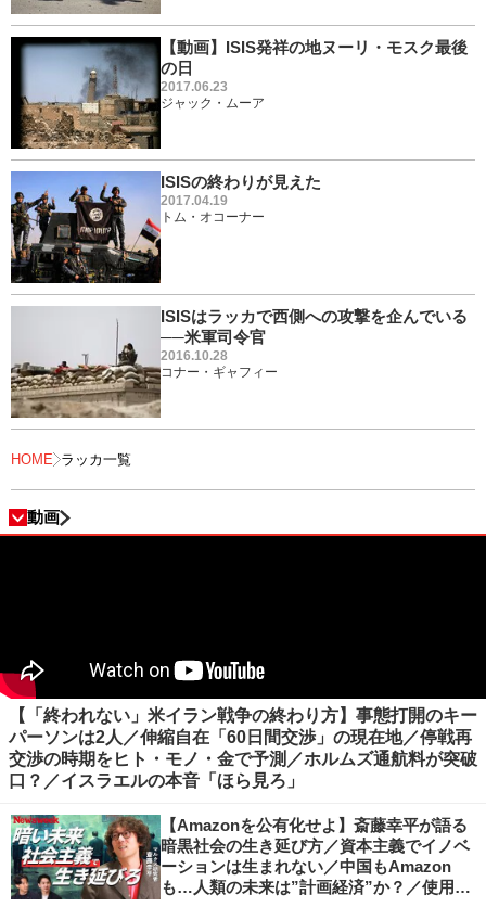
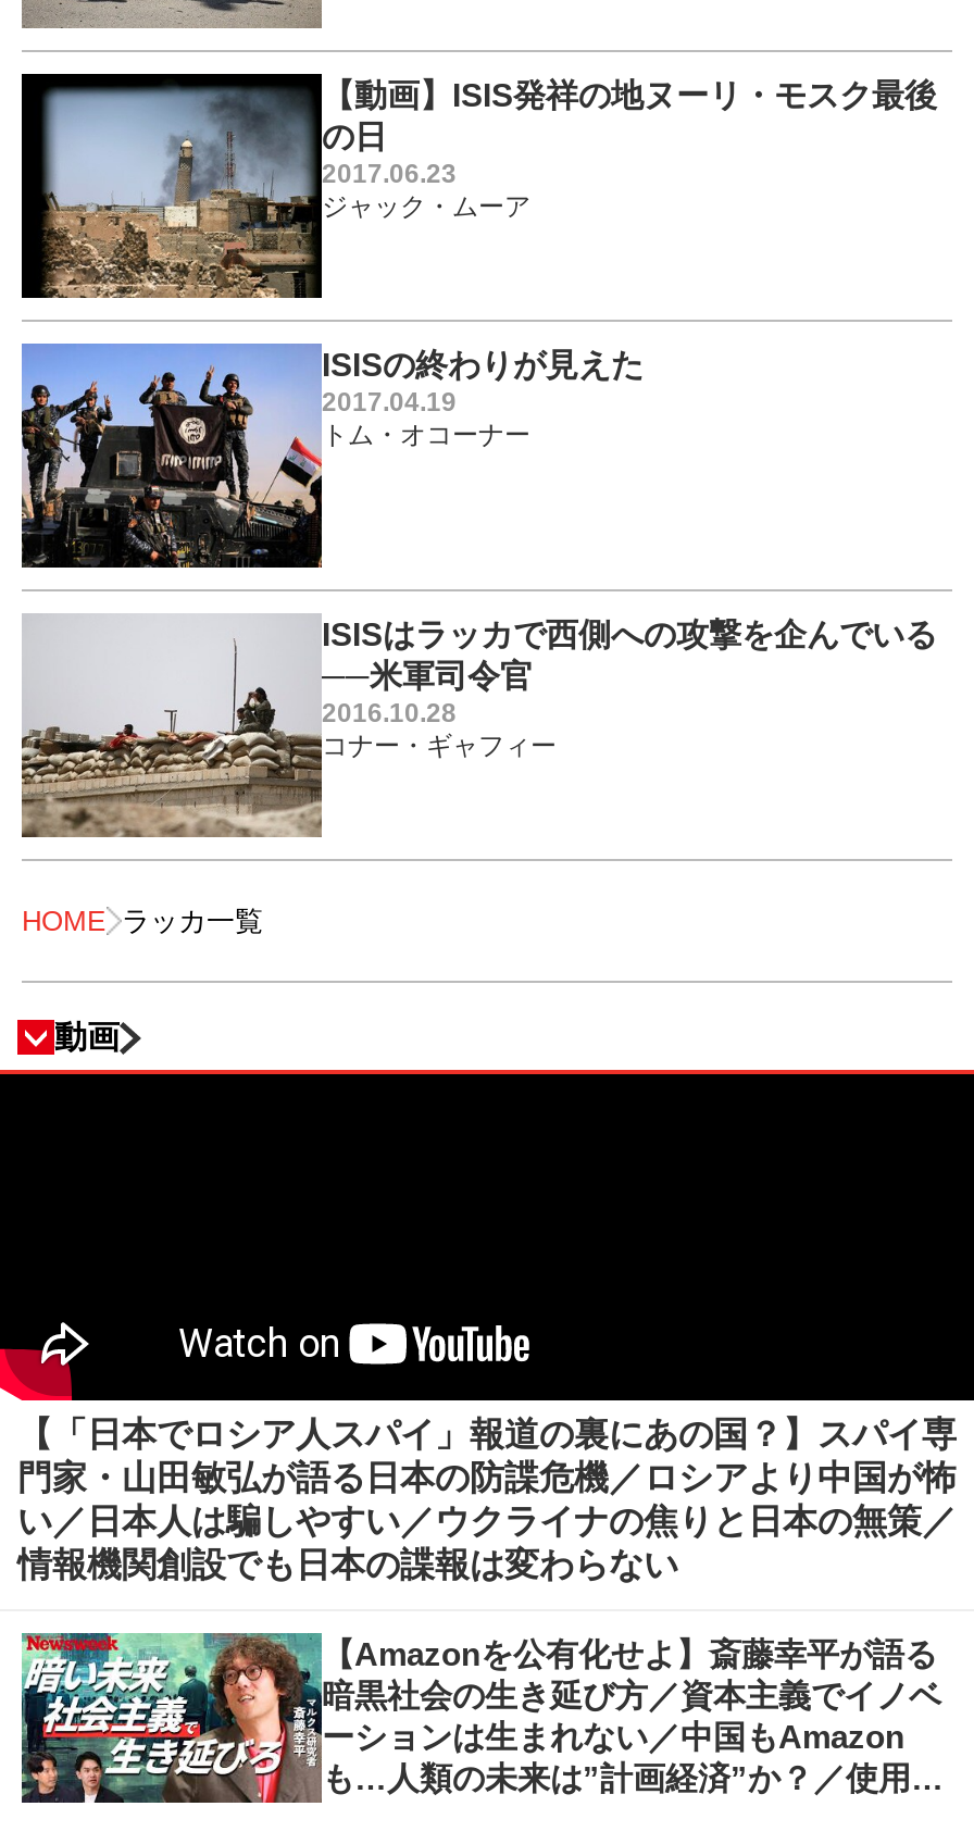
[9,706,477,790] 【「終われない」米イラン戦争の終わり方】事態打開のキー | パーソンは2人／伸縮自在「60日間交渉」の現在地／停戦再 | 交渉の時期をヒト・モノ・金で予測／ホルムズ通航料が突破 | 口？／イスラエルの本音「ほら見ろ」 -> [17,1416,957,1583] 【「日本でロシア人スパイ」報道の裏にあの国？】スパイ専 | 門家・山田敏弘が語る日本の防諜危機／ロシアより中国が怖 | い／日本人は騙しやすい／ウクライナの焦りと日本の無策／ | 情報機関創設でも日本の諜報は変わらない

